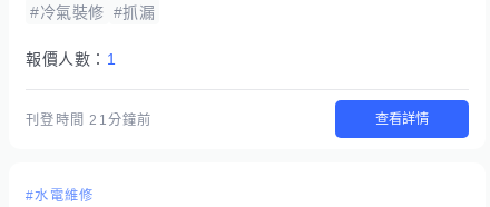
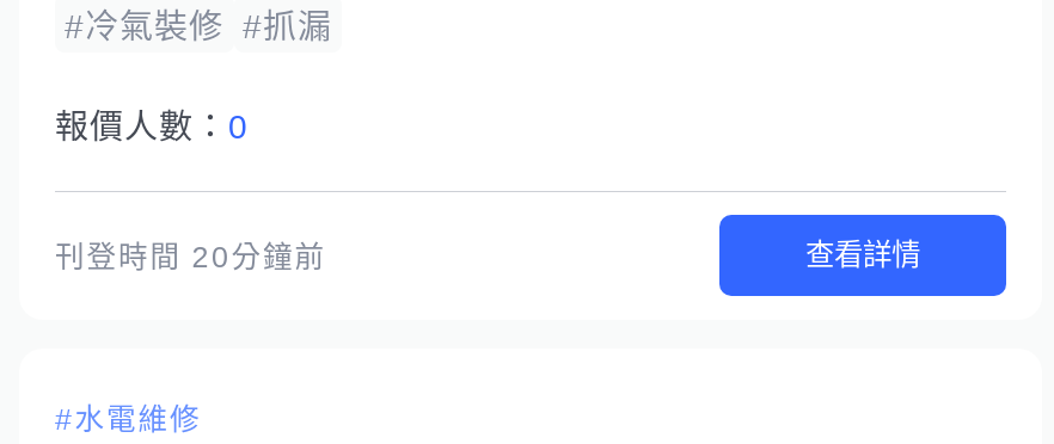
[26,50,116,68] 報價人數：1 -> [55,107,249,146] 報價人數：0
[26,112,152,128] 刊登時間21分鐘前 -> [55,241,326,275] 刊登時間20分鐘前

